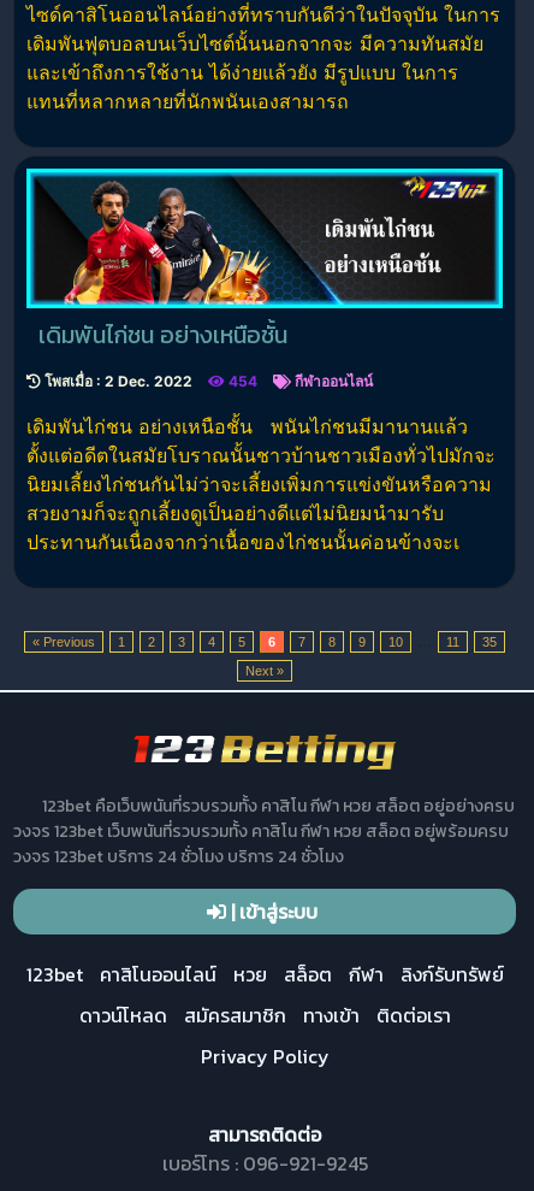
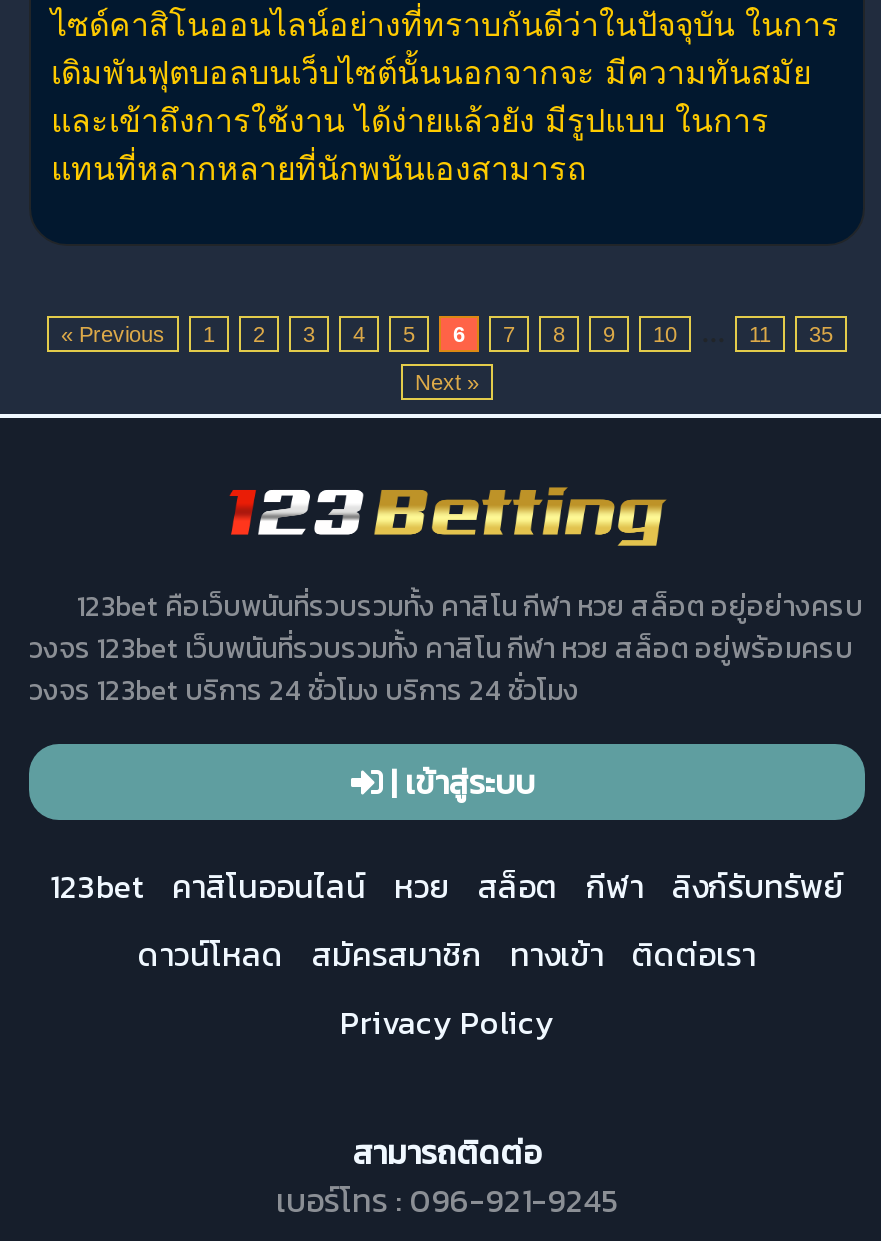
[25,167,504,554] [image] | เดิมพันไก่ชน อย่างเหนือชั้น | โพสเมื่อ : 2 Dec. 2022 | 454 | กีฬาออนไลน์ | เดิมพันไก่ชน อย่างเหนือชั้น พนันไก่ชนมีมานานแล้ว | ตั้งแต่อดีตในสมัยโบราณนั้นชาวบ้านชาวเมืองทั่วไปมักจะ | นิยมเลี้ยงไก่ชนกันไม่ว่าจะเลี้ยงเพิ่มการแข่งขันหรือความ | สวยงามก็จะถูกเลี้ยงดูเป็นอย่างดีแต่ไม่นิยมนำมารับ | ประทานกันเนื่องจากว่าเนื้อของไก่ชนนั้นค่อนข้างจะเ -> none

